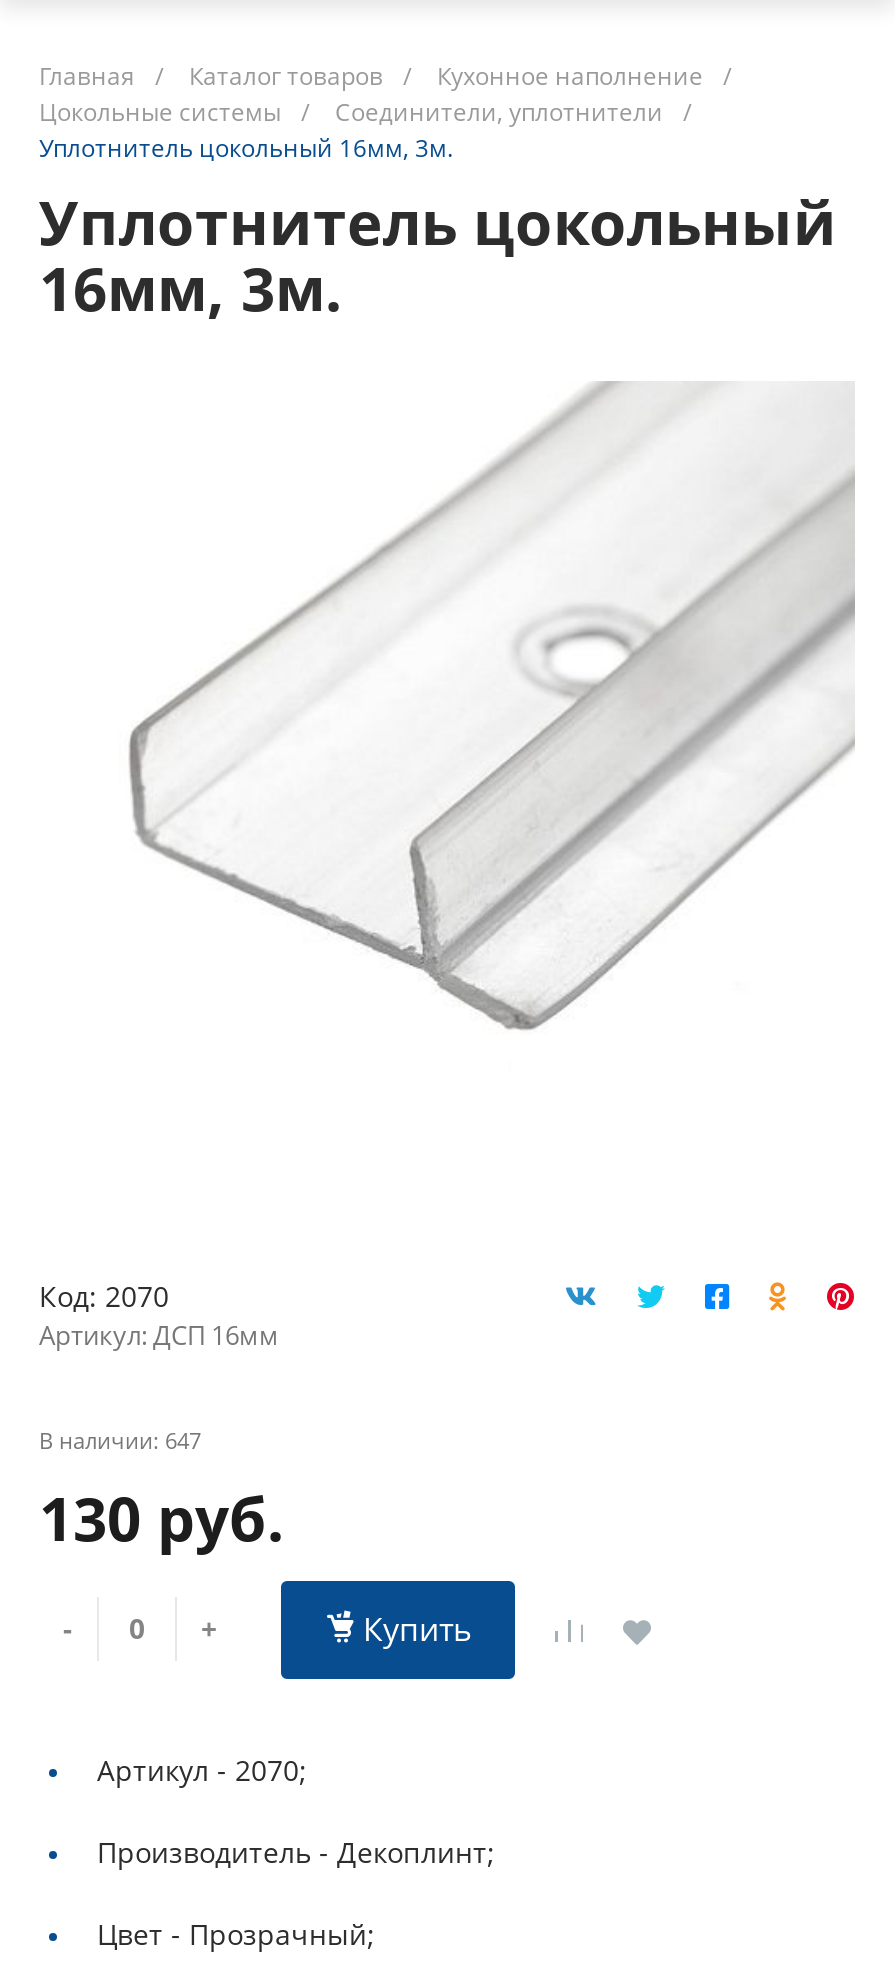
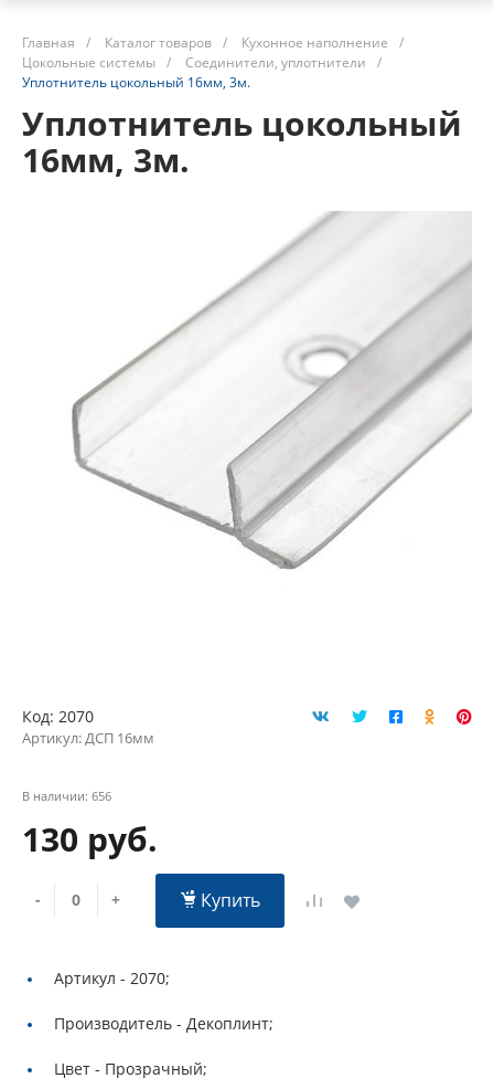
[39,1425,201,1455] В наличии: 647 -> [22,787,111,804] В наличии: 656

